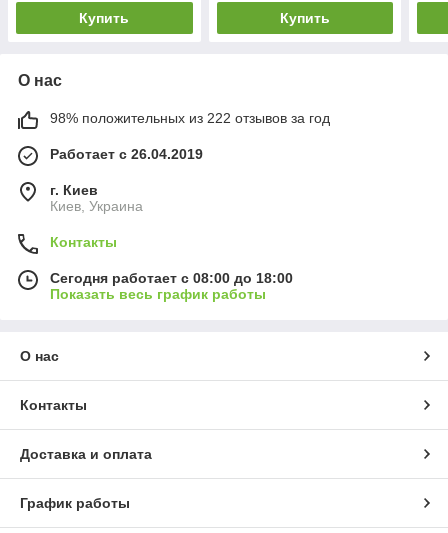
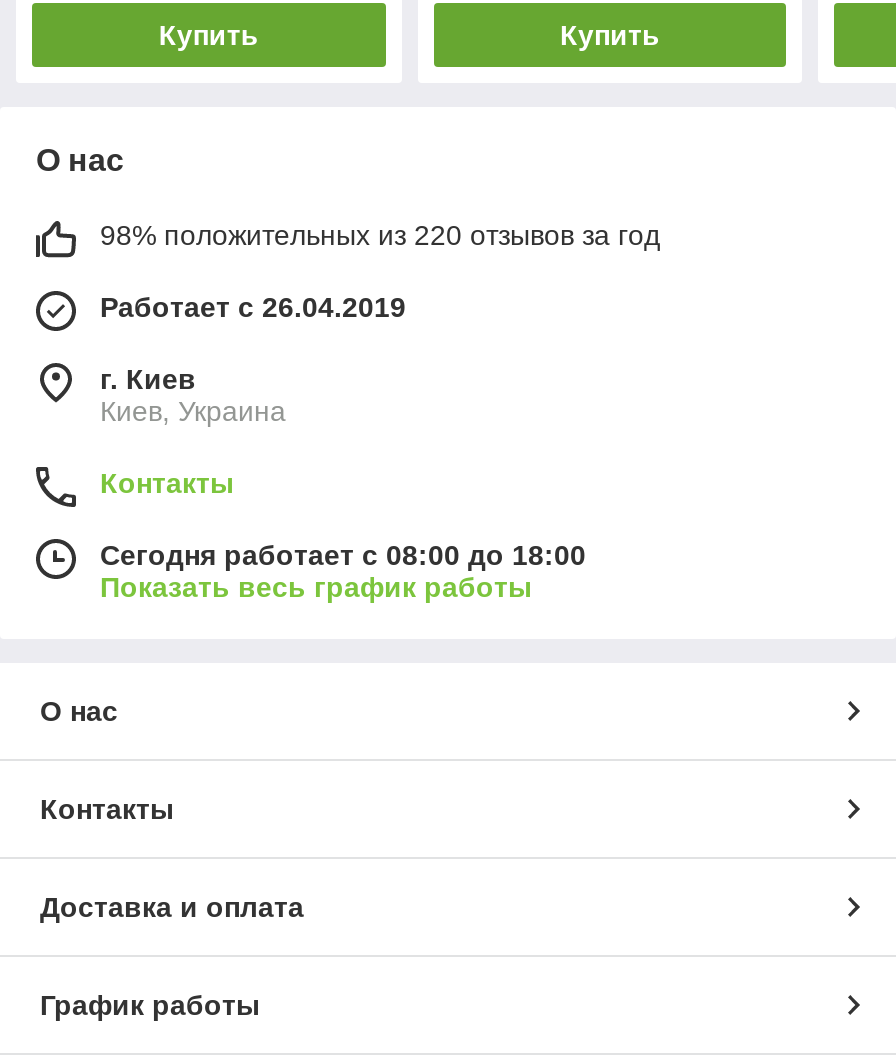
[50,110,330,126] 98% положительных из 222 отзывов за год -> [100,219,660,251] 98% положительных из 220 отзывов за год

